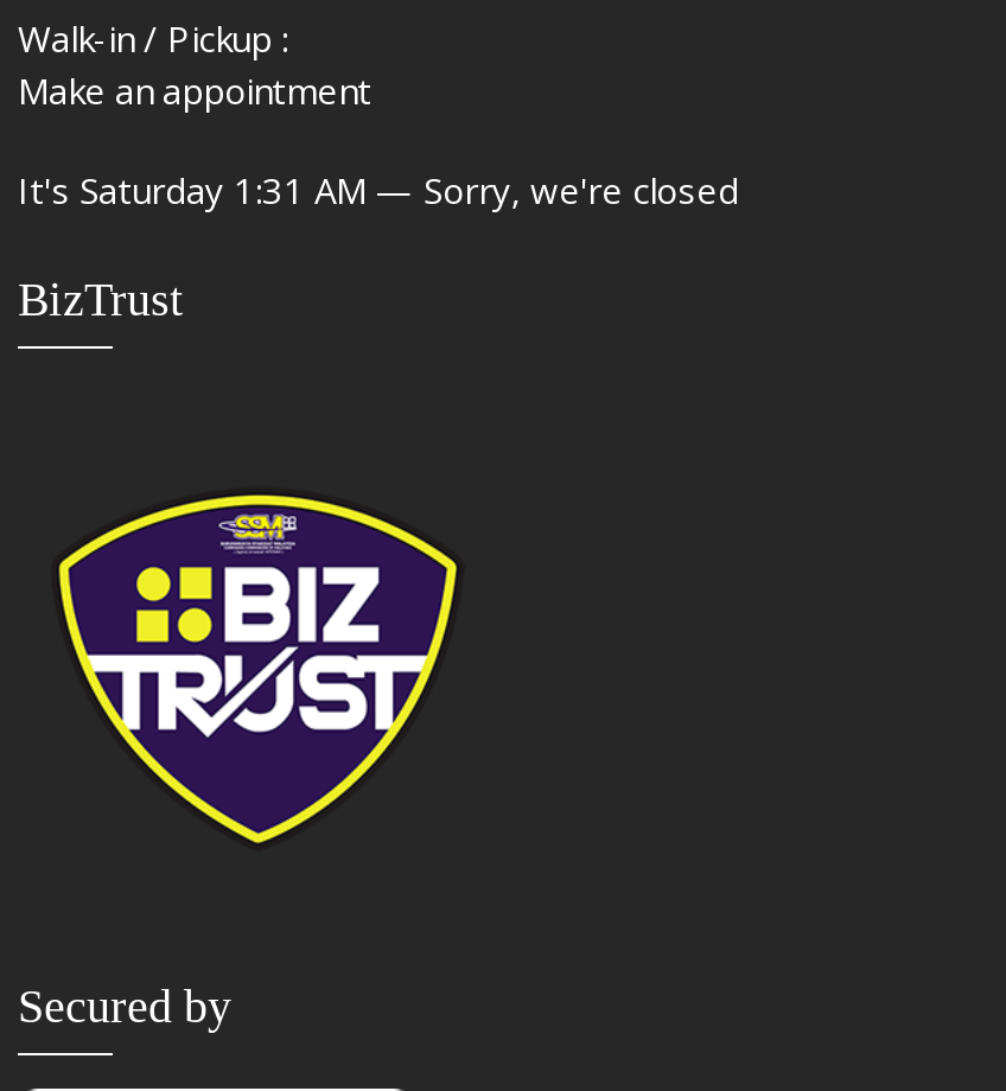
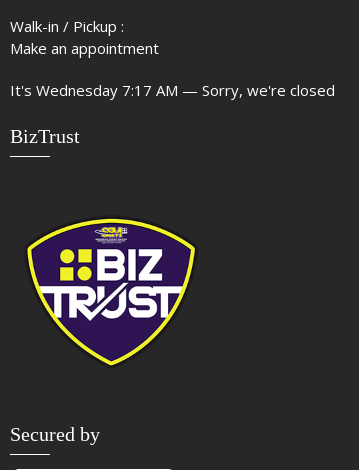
[18,165,739,212] It's Saturday 1:31 AM — Sorry, we're closed -> [10,79,335,99] It's Wednesday 7:17 AM — Sorry, we're closed

